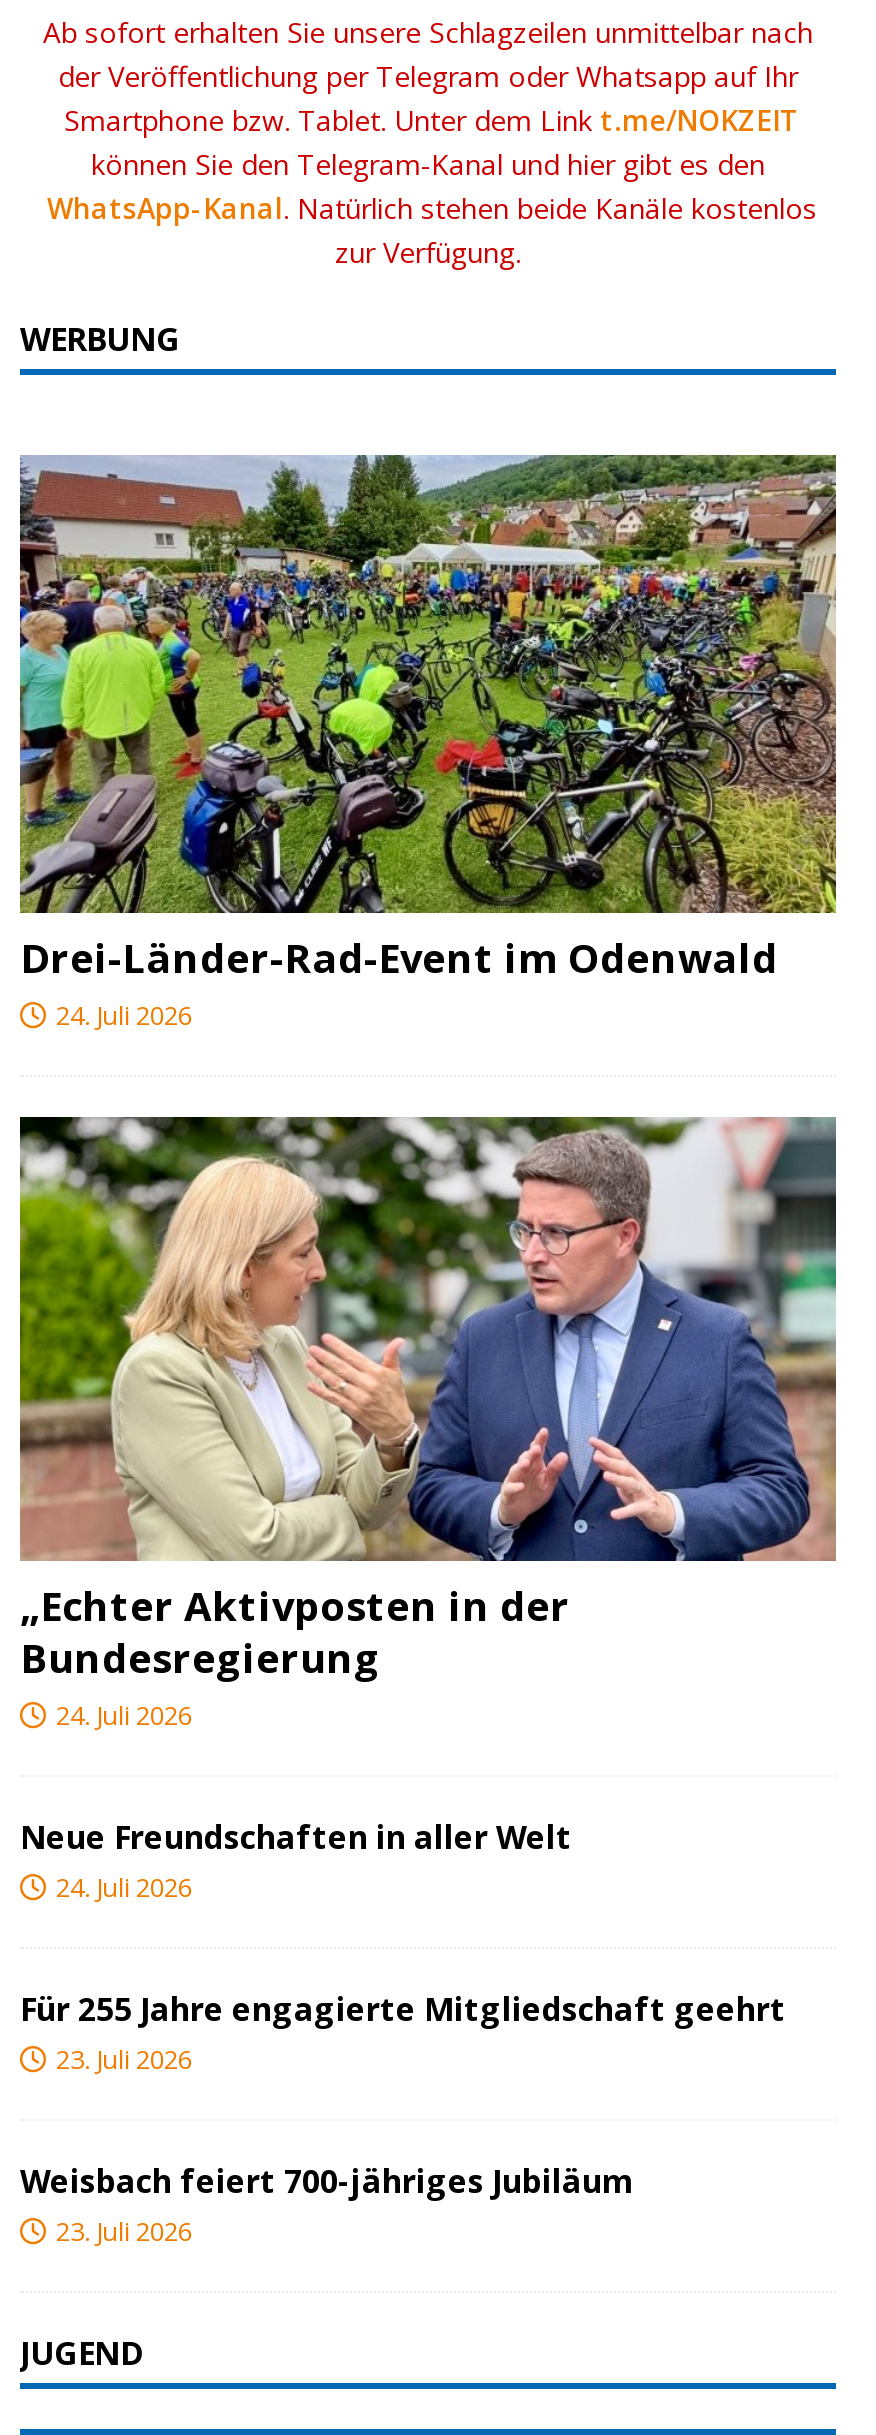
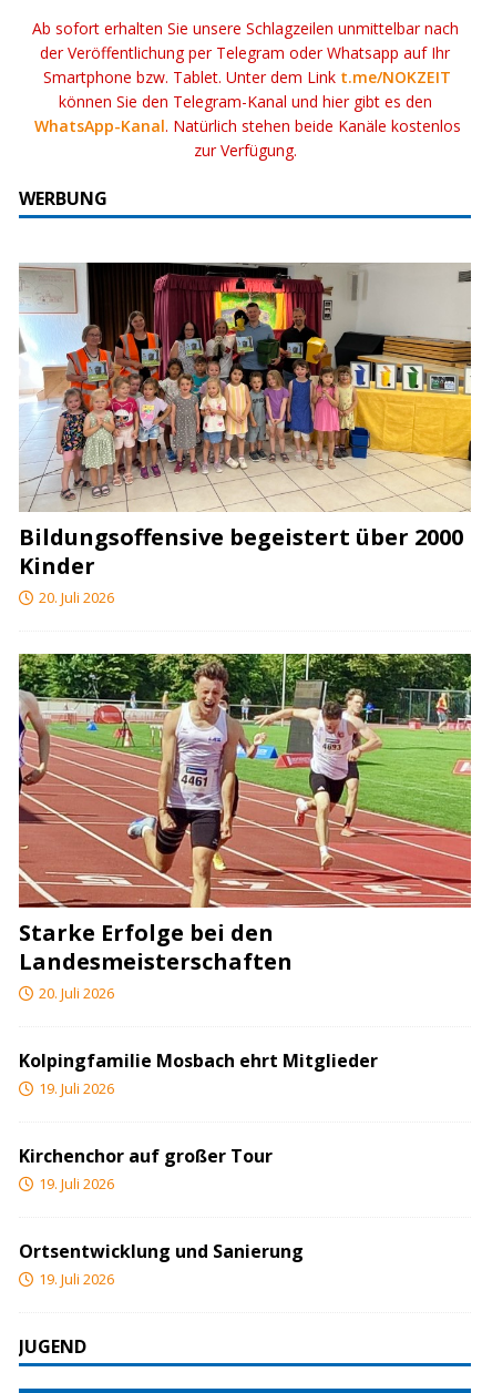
[18,455,838,1033] [image] | Drei-Länder-Rad-Event im Odenwald | 24. Juli 2026 -> [19,262,471,608] [image] | Bildungsoffensive begeistert über 2000 | Kinder | 20. Juli 2026
[18,1115,838,1734] [image] | „Echter Aktivposten in der | Bundesregierung | 24. Juli 2026 -> [18,653,471,1003] [image] | Starke Erfolge bei den | Landesmeisterschaften | 20. Juli 2026
[20,1816,572,1906] Neue Freundschaften in aller Welt | 24. Juli 2026 -> [19,1049,378,1099] Kolpingfamilie Mosbach ehrt Mitglieder | 19. Juli 2026
[20,1988,786,2078] Für 255 Jahre engagierte Mitgliedschaft geehrt | 23. Juli 2026 -> [19,1144,273,1194] Kirchenchor auf großer Tour | 19. Juli 2026
[20,2160,634,2250] Weisbach feiert 700-jähriges Jubiläum | 23. Juli 2026 -> [19,1239,304,1289] Ortsentwicklung und Sanierung | 19. Juli 2026

